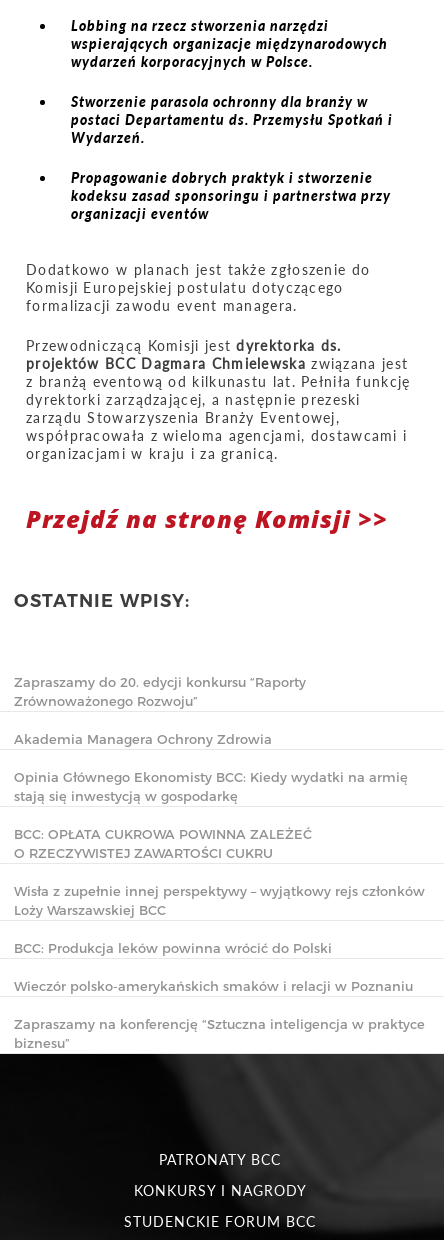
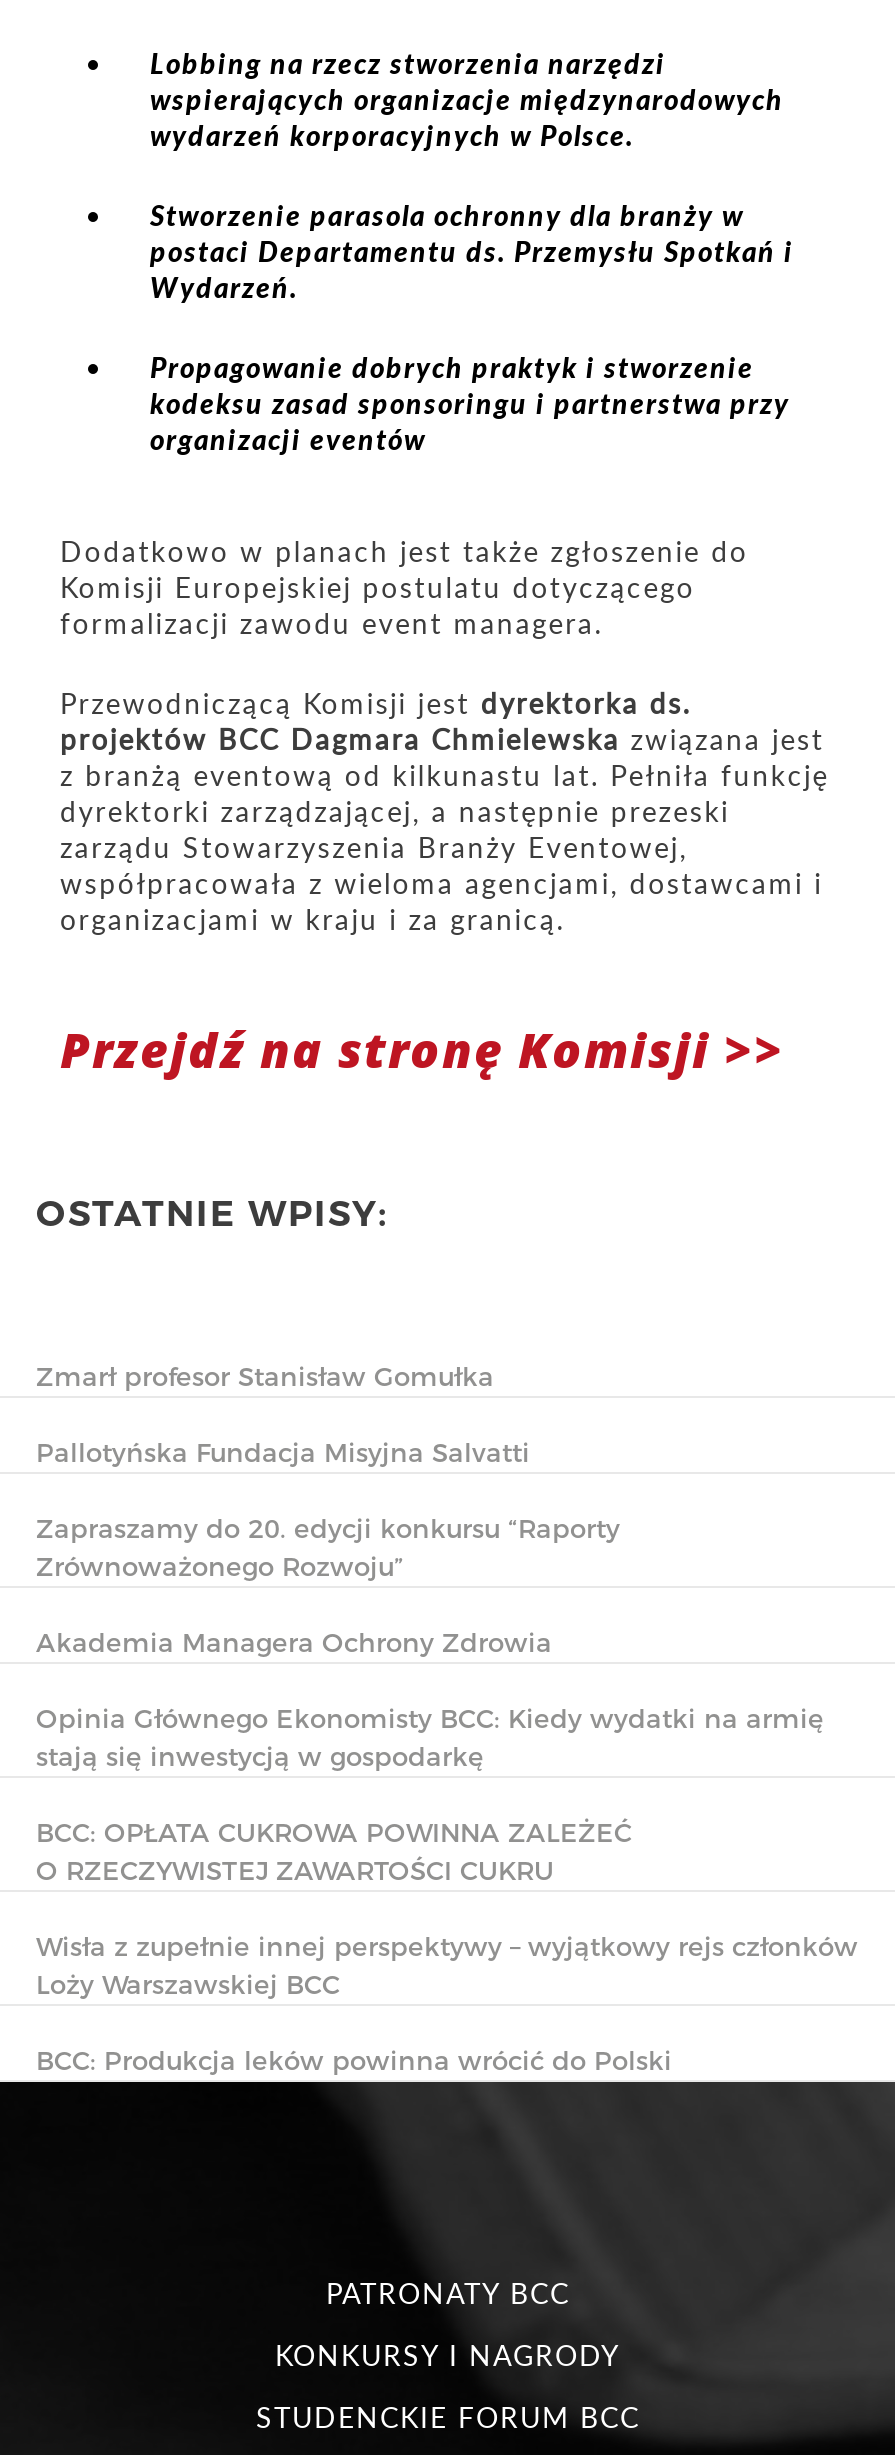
none -> [36,1360,530,1468] Zmarł profesor Stanisław Gomułka | Pallotyńska Fundacja Misyjna Salvatti
moved [14,674,425,956] -> [36,1512,858,2076]: Zapraszamy do 20. edycji konkursu “Raporty | Zrównoważonego Rozwoju” | Akademia Managera Ochrony Zdrowia | ... | Loży Warszawskiej BCC | BCC: Produkcja leków powinna wrócić do Polski
[14,978,425,1051] Wieczór polsko-amerykańskich smaków i relacji w Poznaniu | Zapraszamy na konferencję “Sztuczna inteligencja w praktyce | biznesu” -> none

